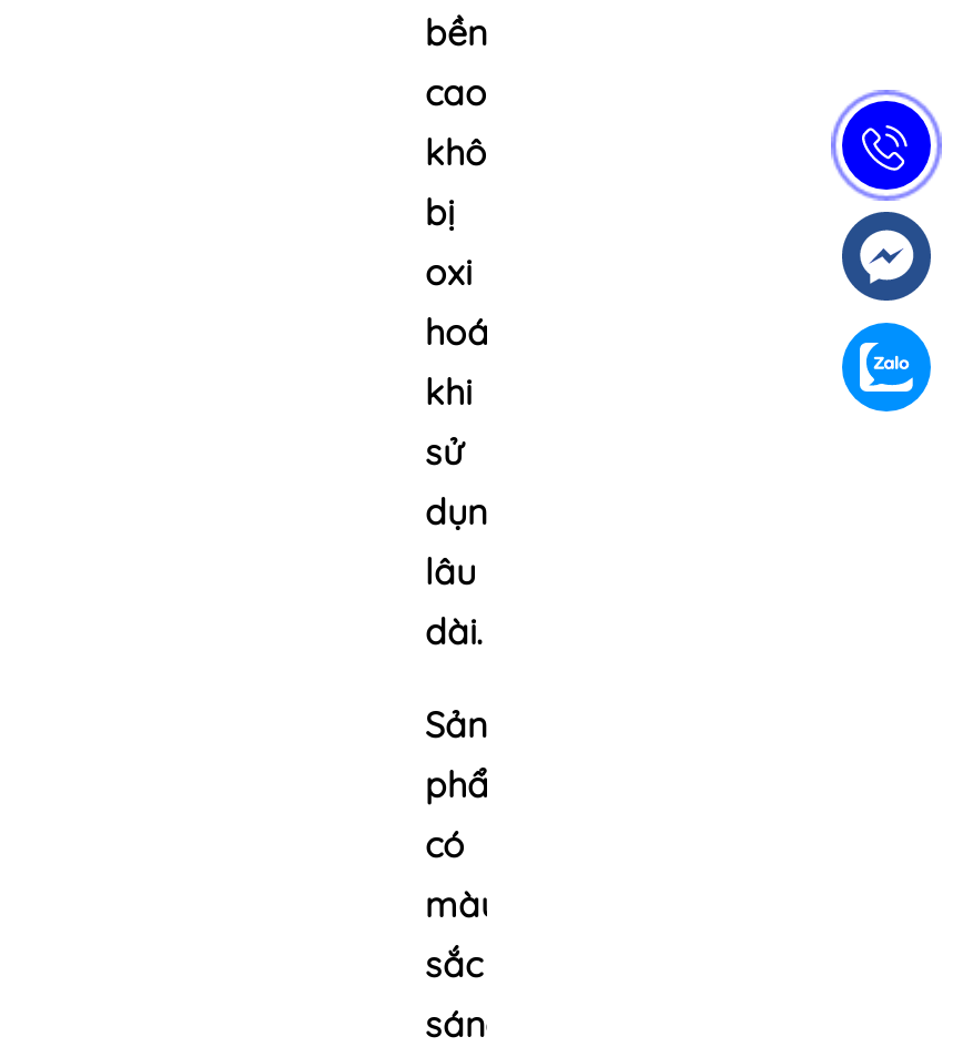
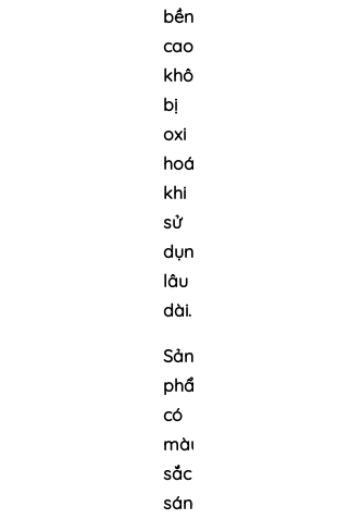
[829,88,944,303] [image] -> none
[840,321,933,414] [image] -> none

